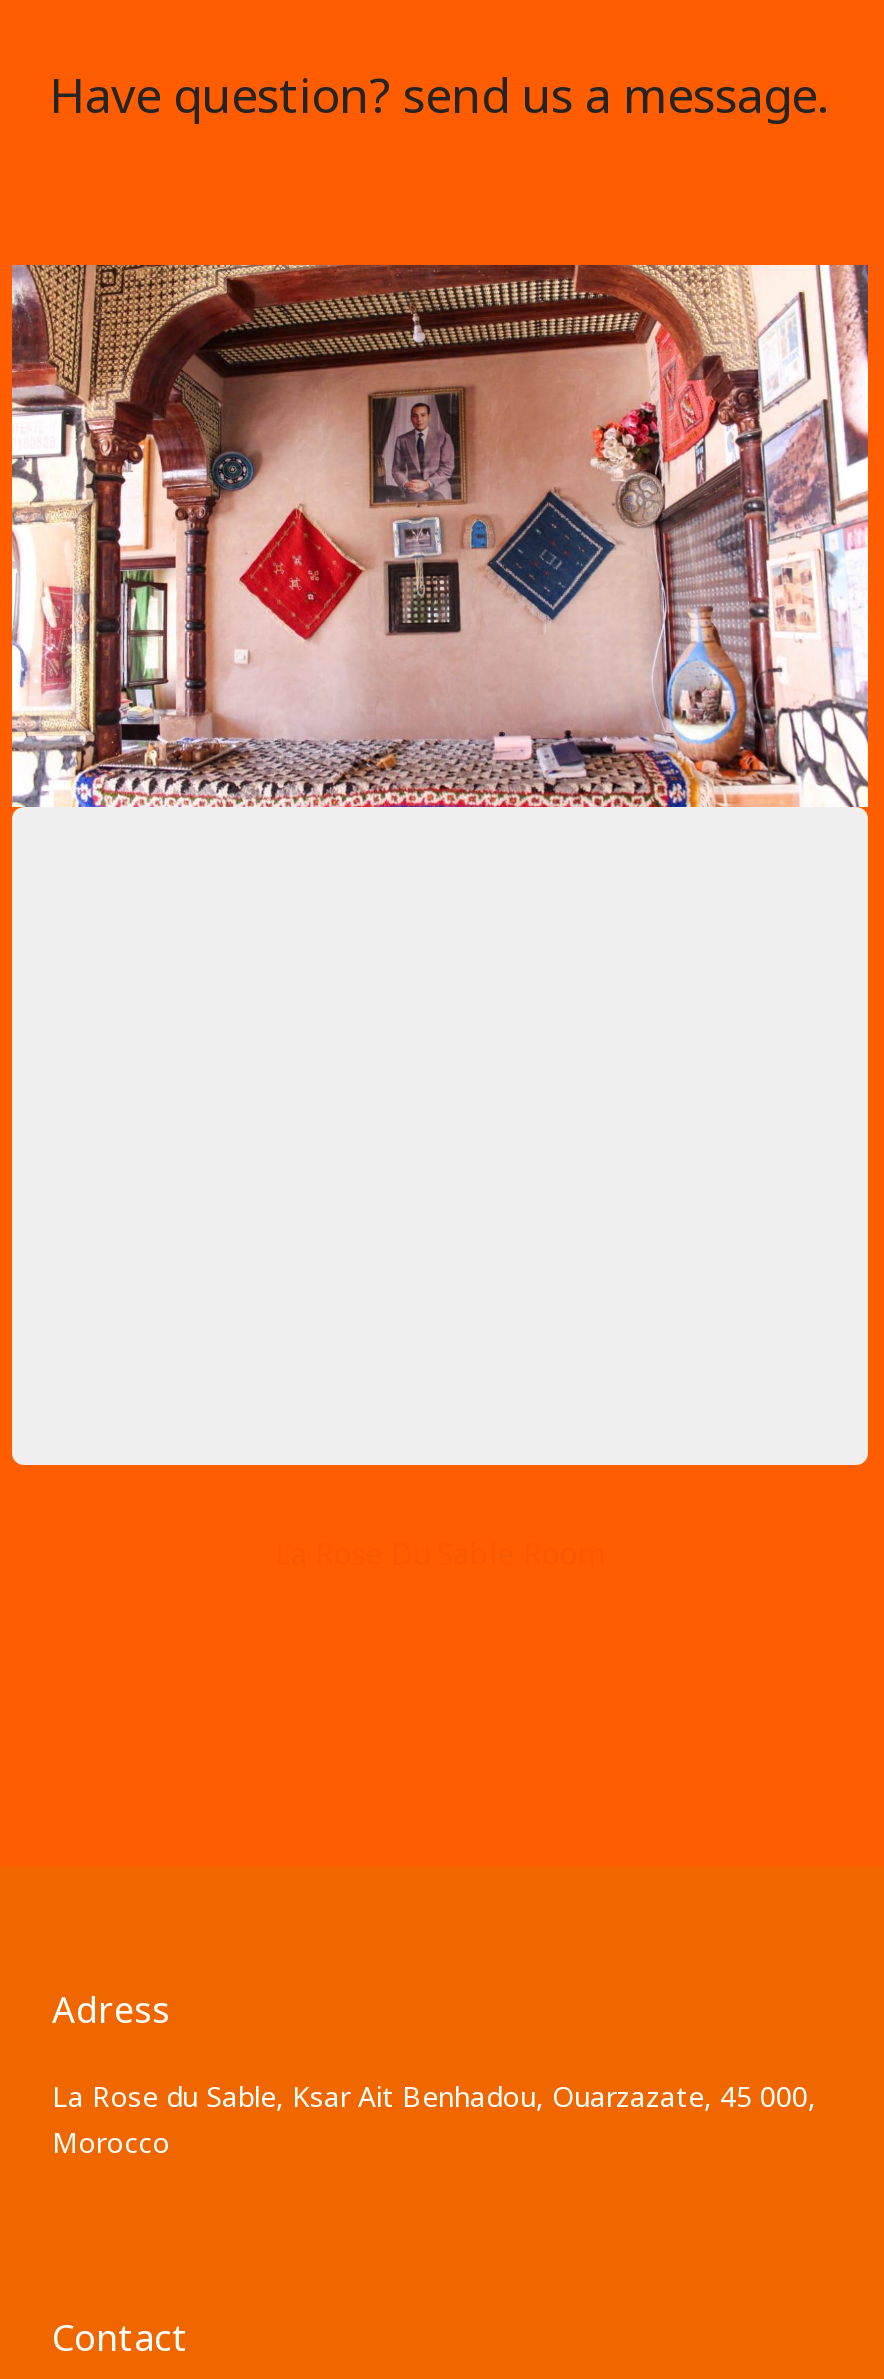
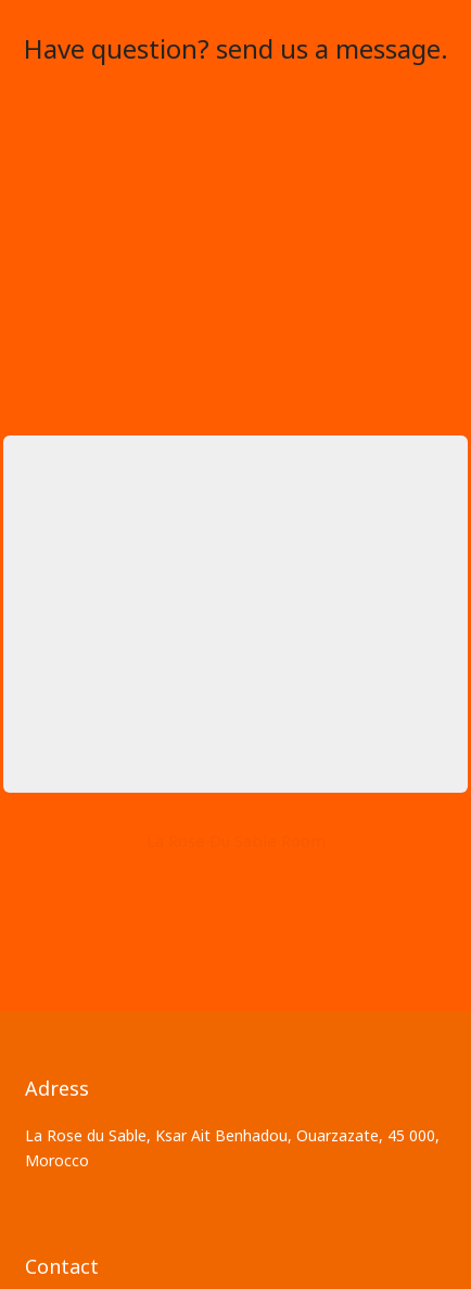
[10,263,870,809] [image] -> none

